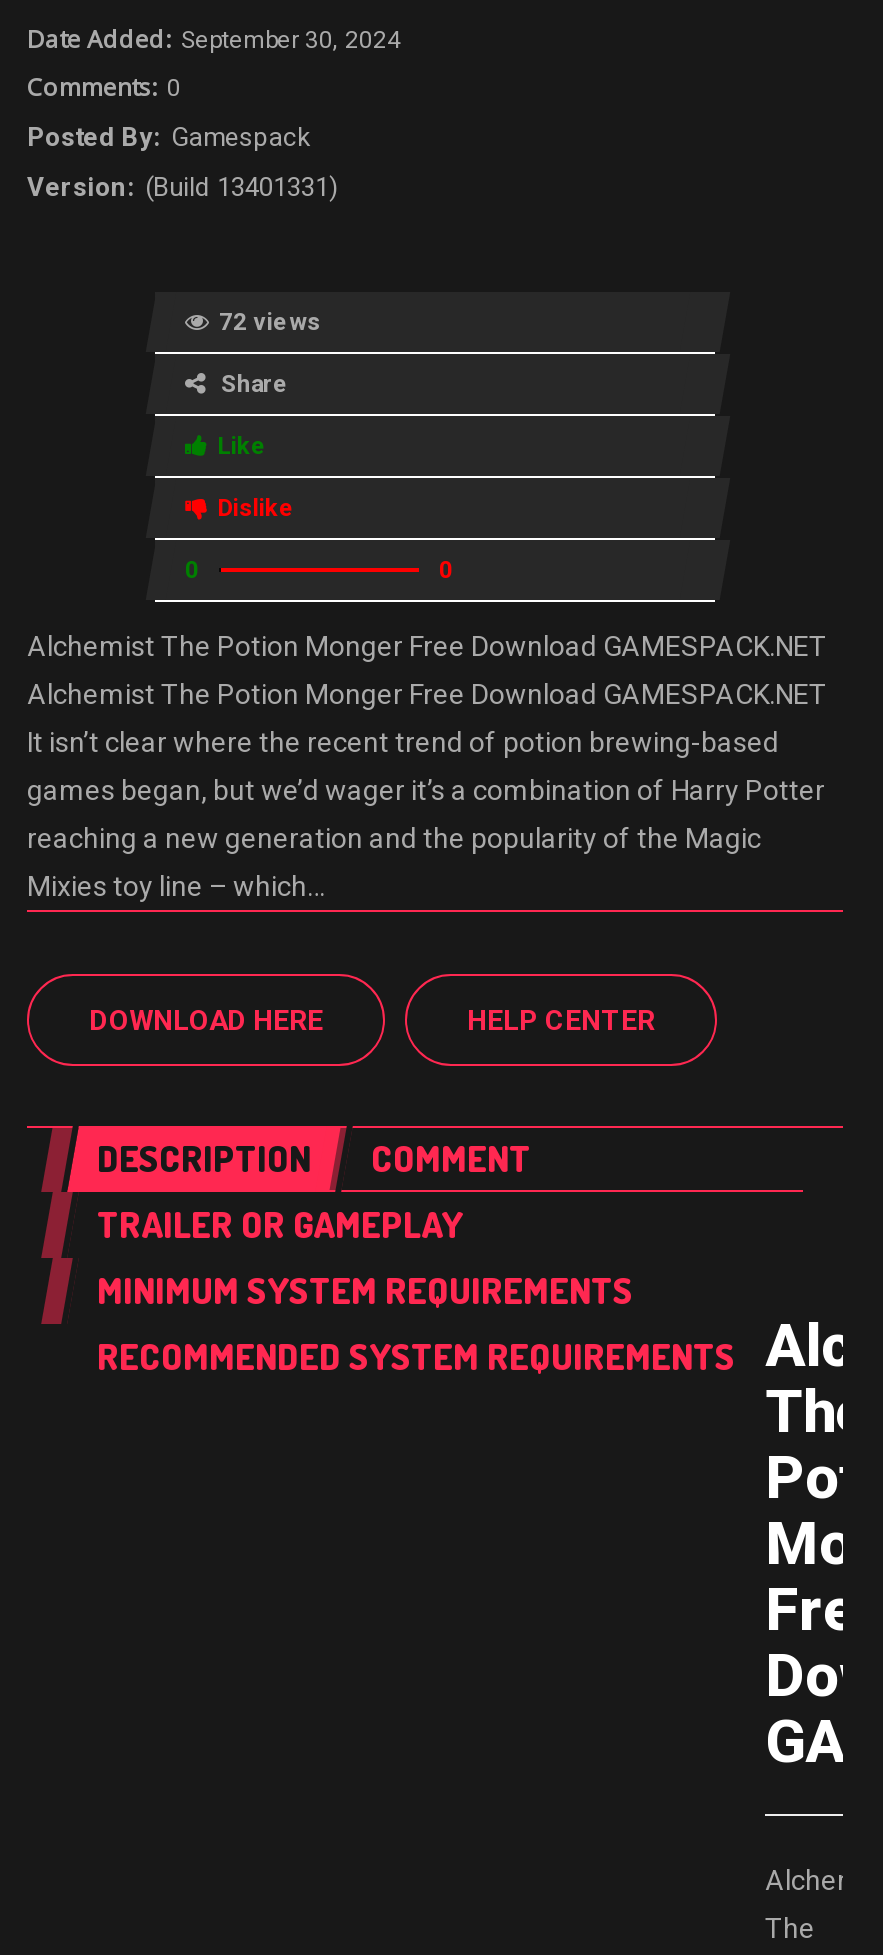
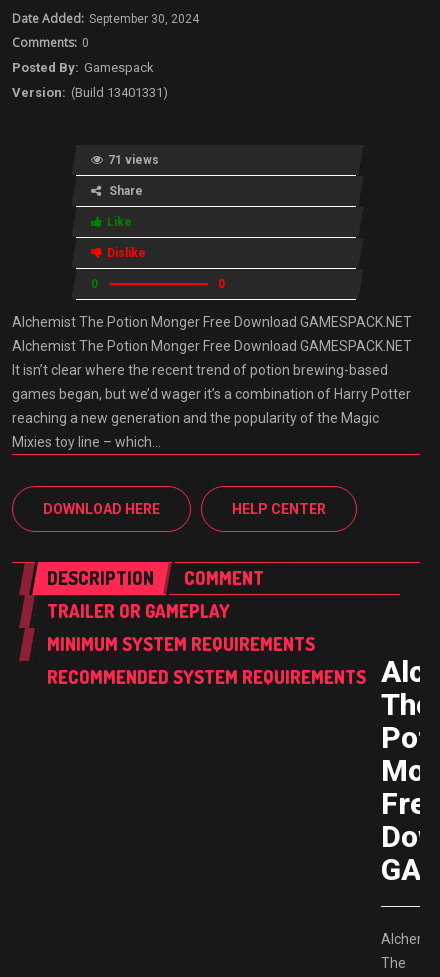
[219,308,321,336] 72 views -> [108,153,159,167] 71 views

